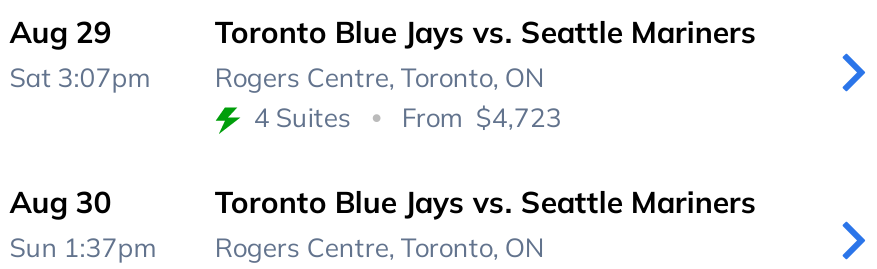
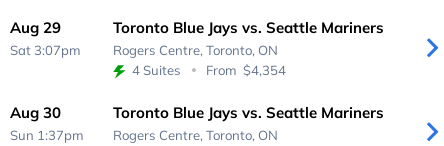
[254,102,562,134] 4 Suites From $4,723 -> [132,62,286,78] 4 Suites From $4,354

